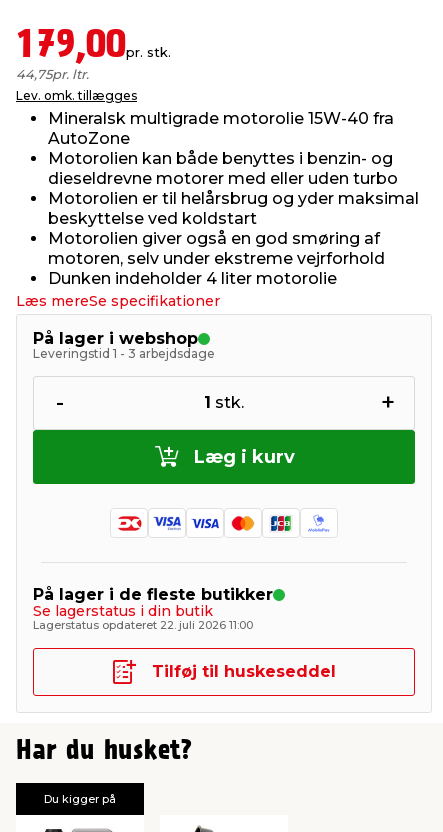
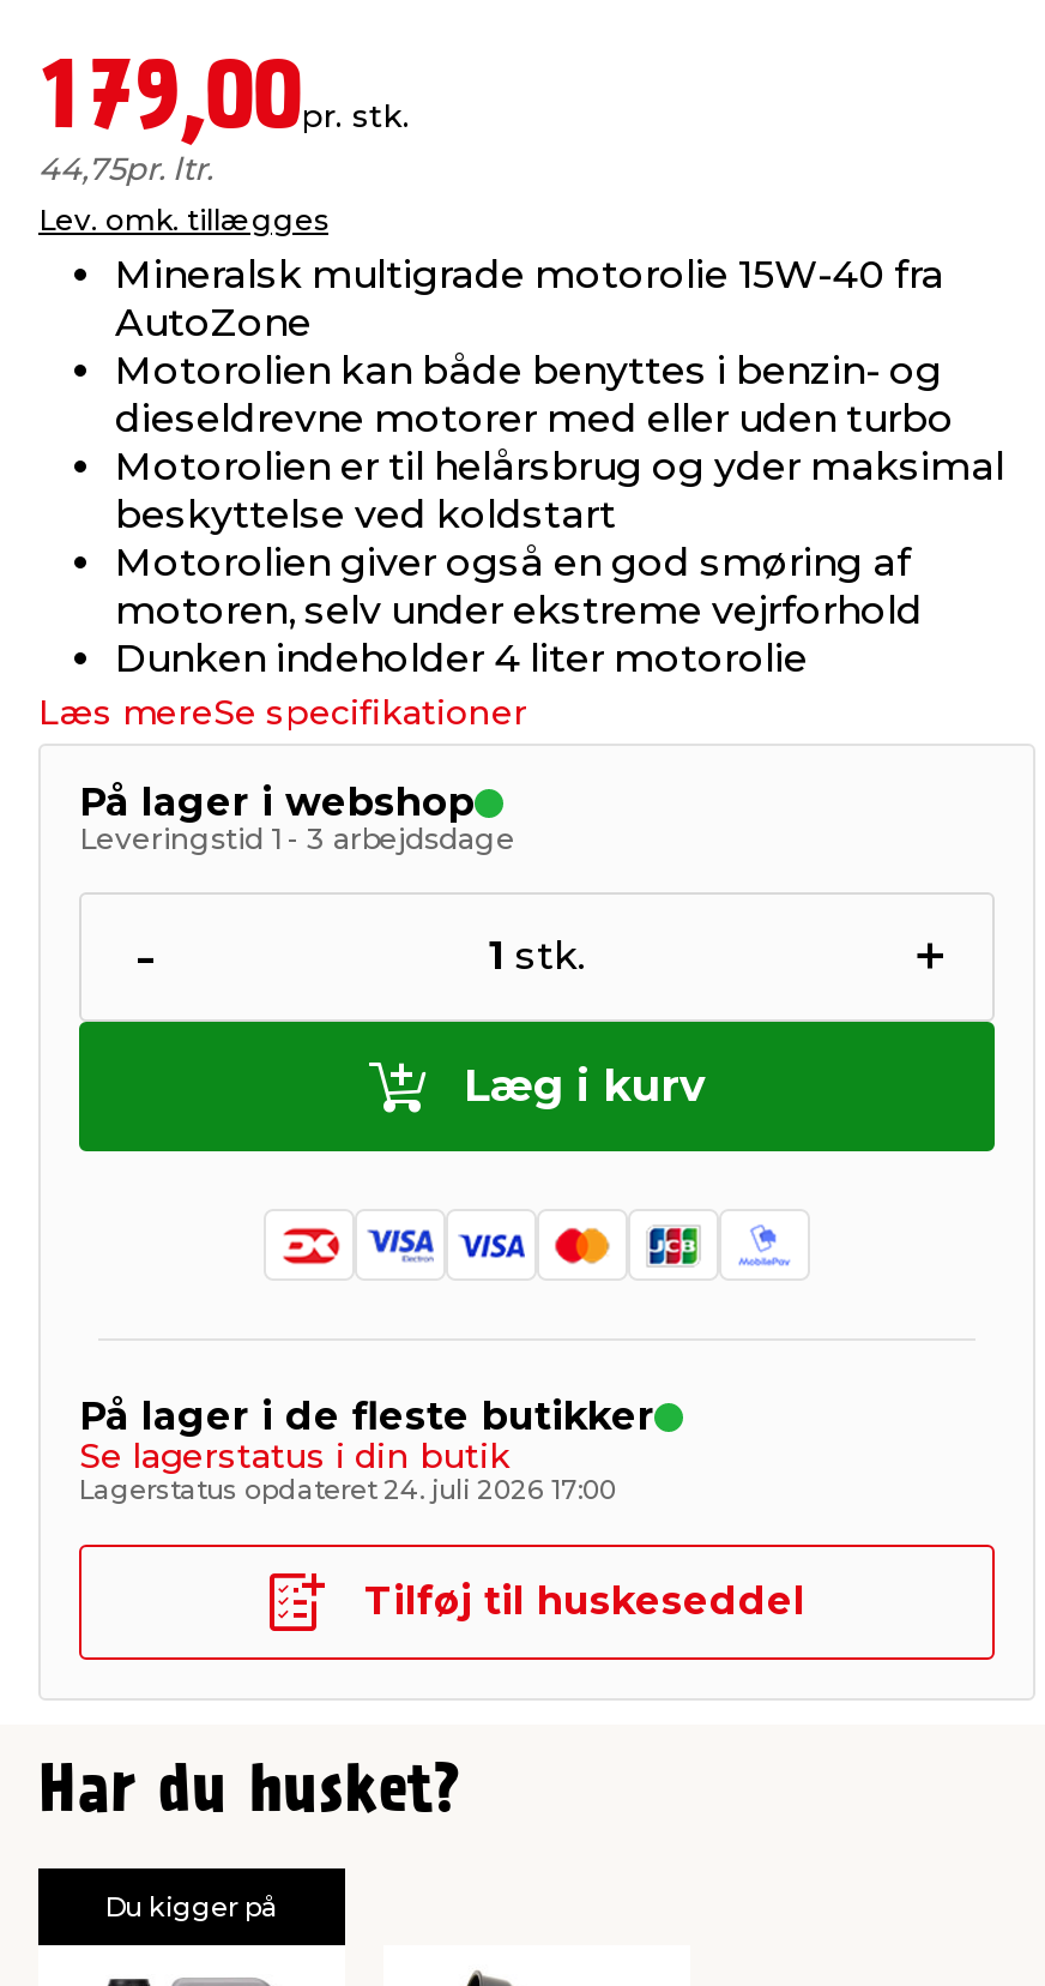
[33,618,253,632] Lagerstatus opdateret 22. juli 2026 11:00 -> [79,1473,616,1506] Lagerstatus opdateret 24. juli 2026 17:00

